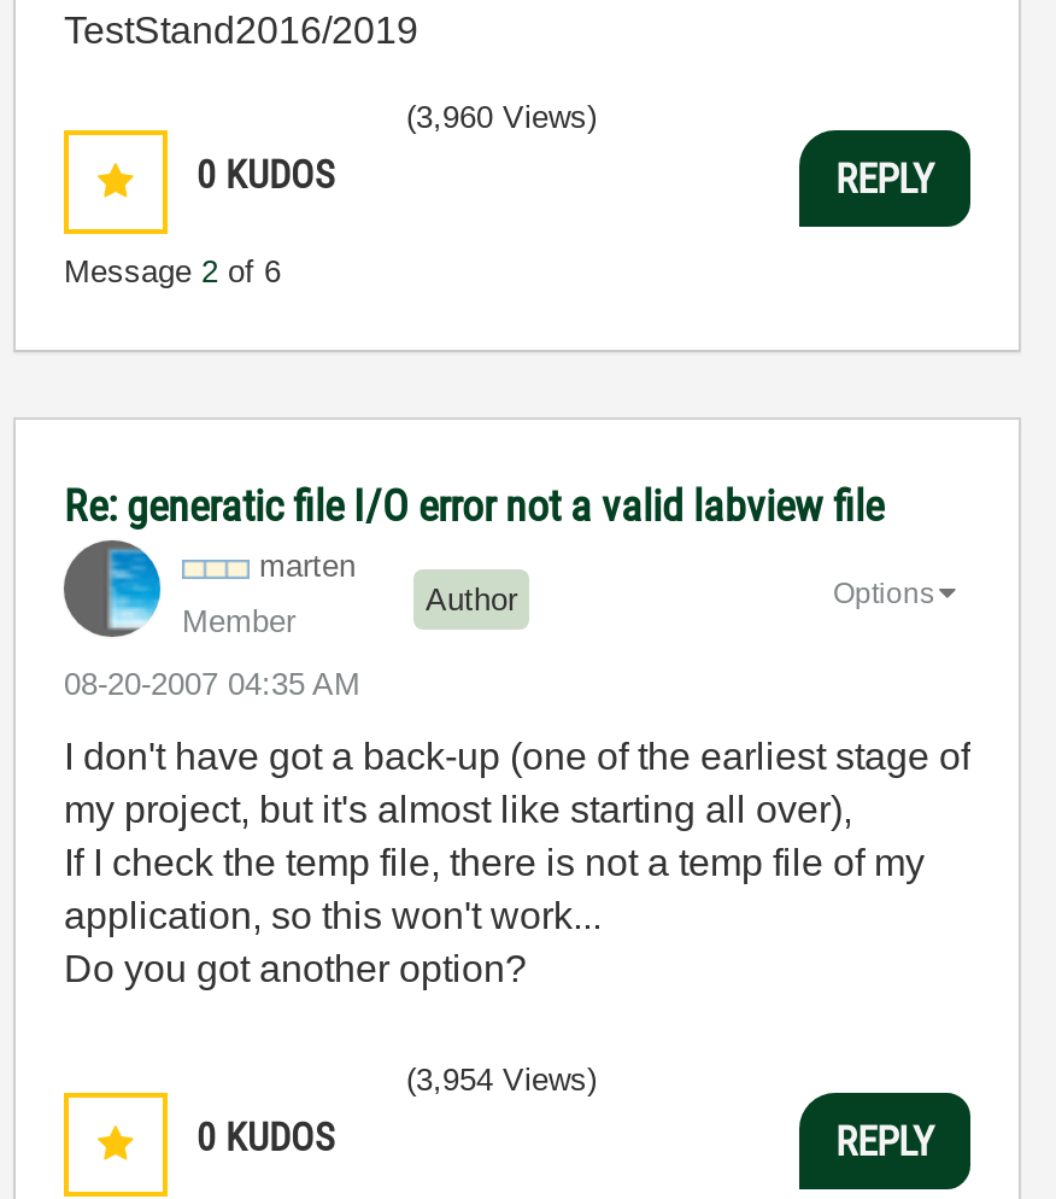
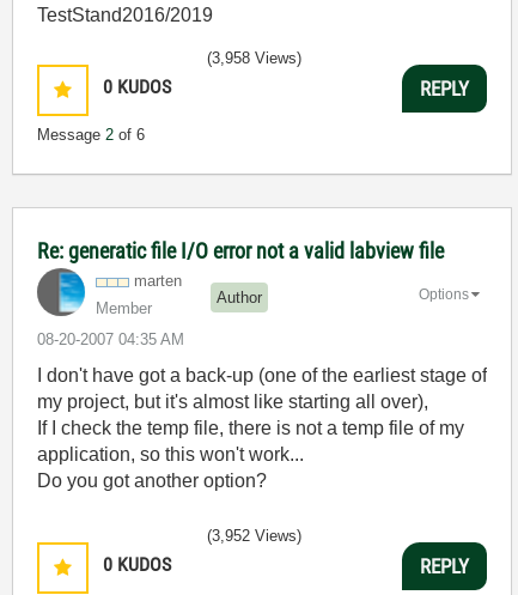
[406,99,597,135] (3,960 Views) -> [207,49,301,67] (3,958 Views)
[406,1061,597,1098] (3,954 Views) -> [207,527,301,545] (3,952 Views)

